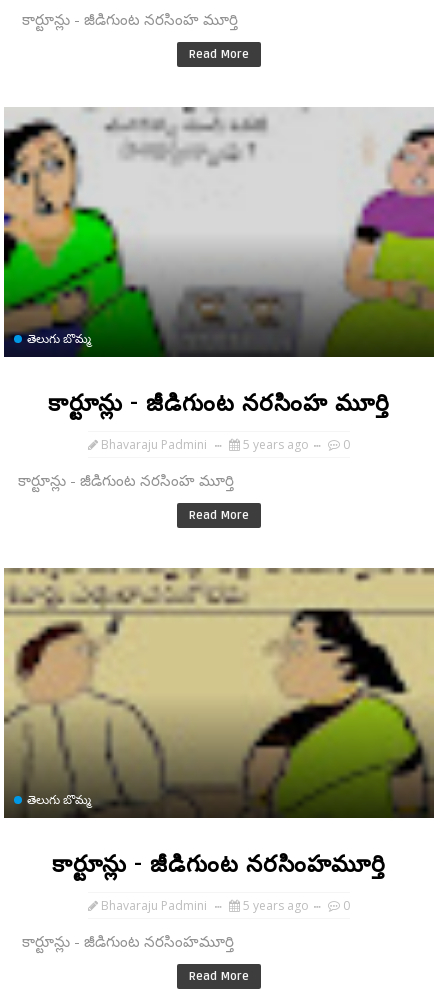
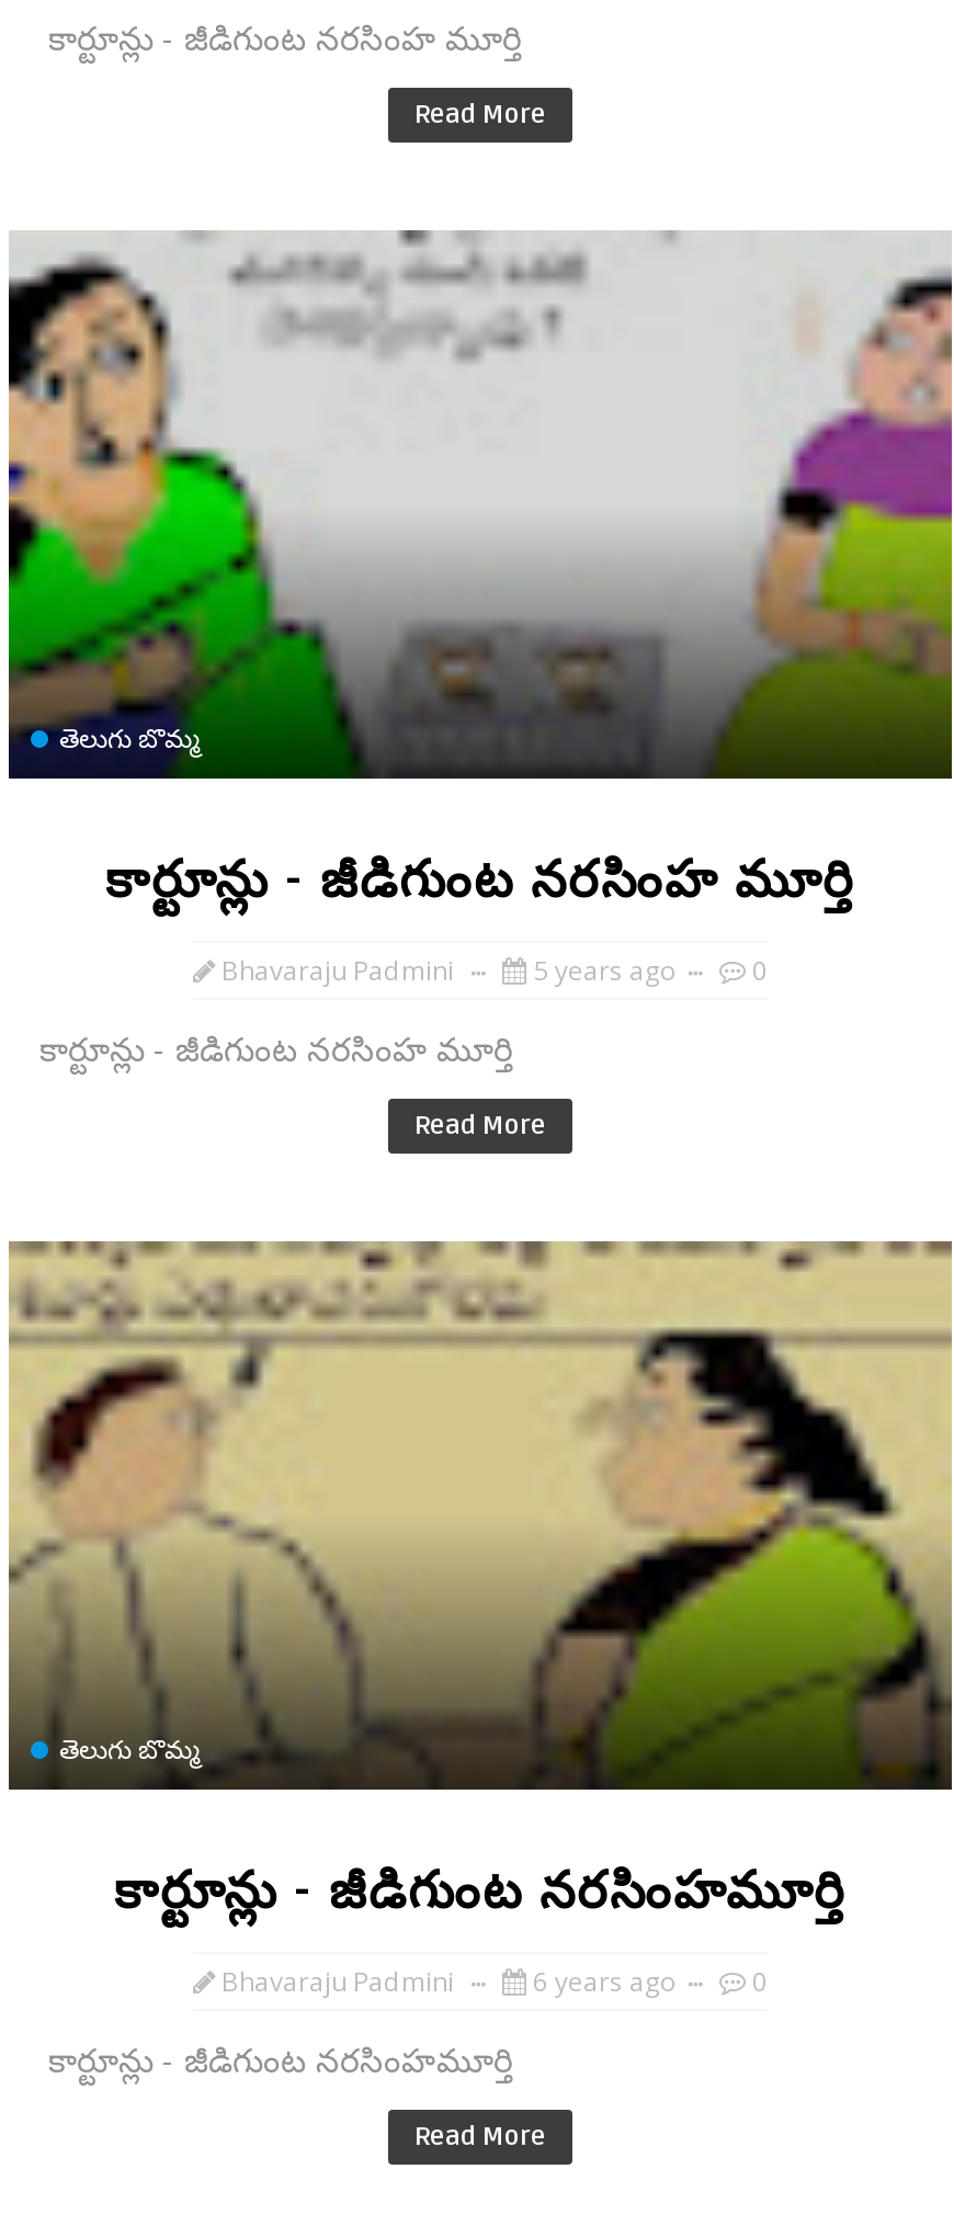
[243,897,350,914] 5 years ago 0 -> [533,1963,768,2000] 6 years ago 0

